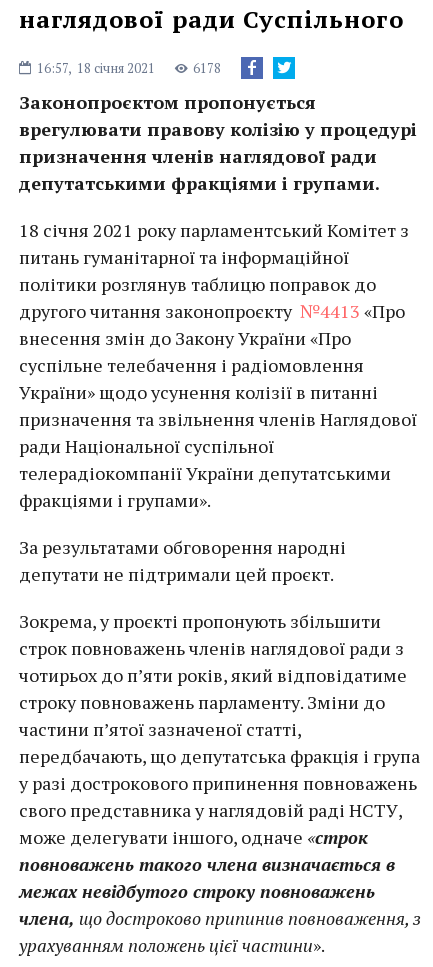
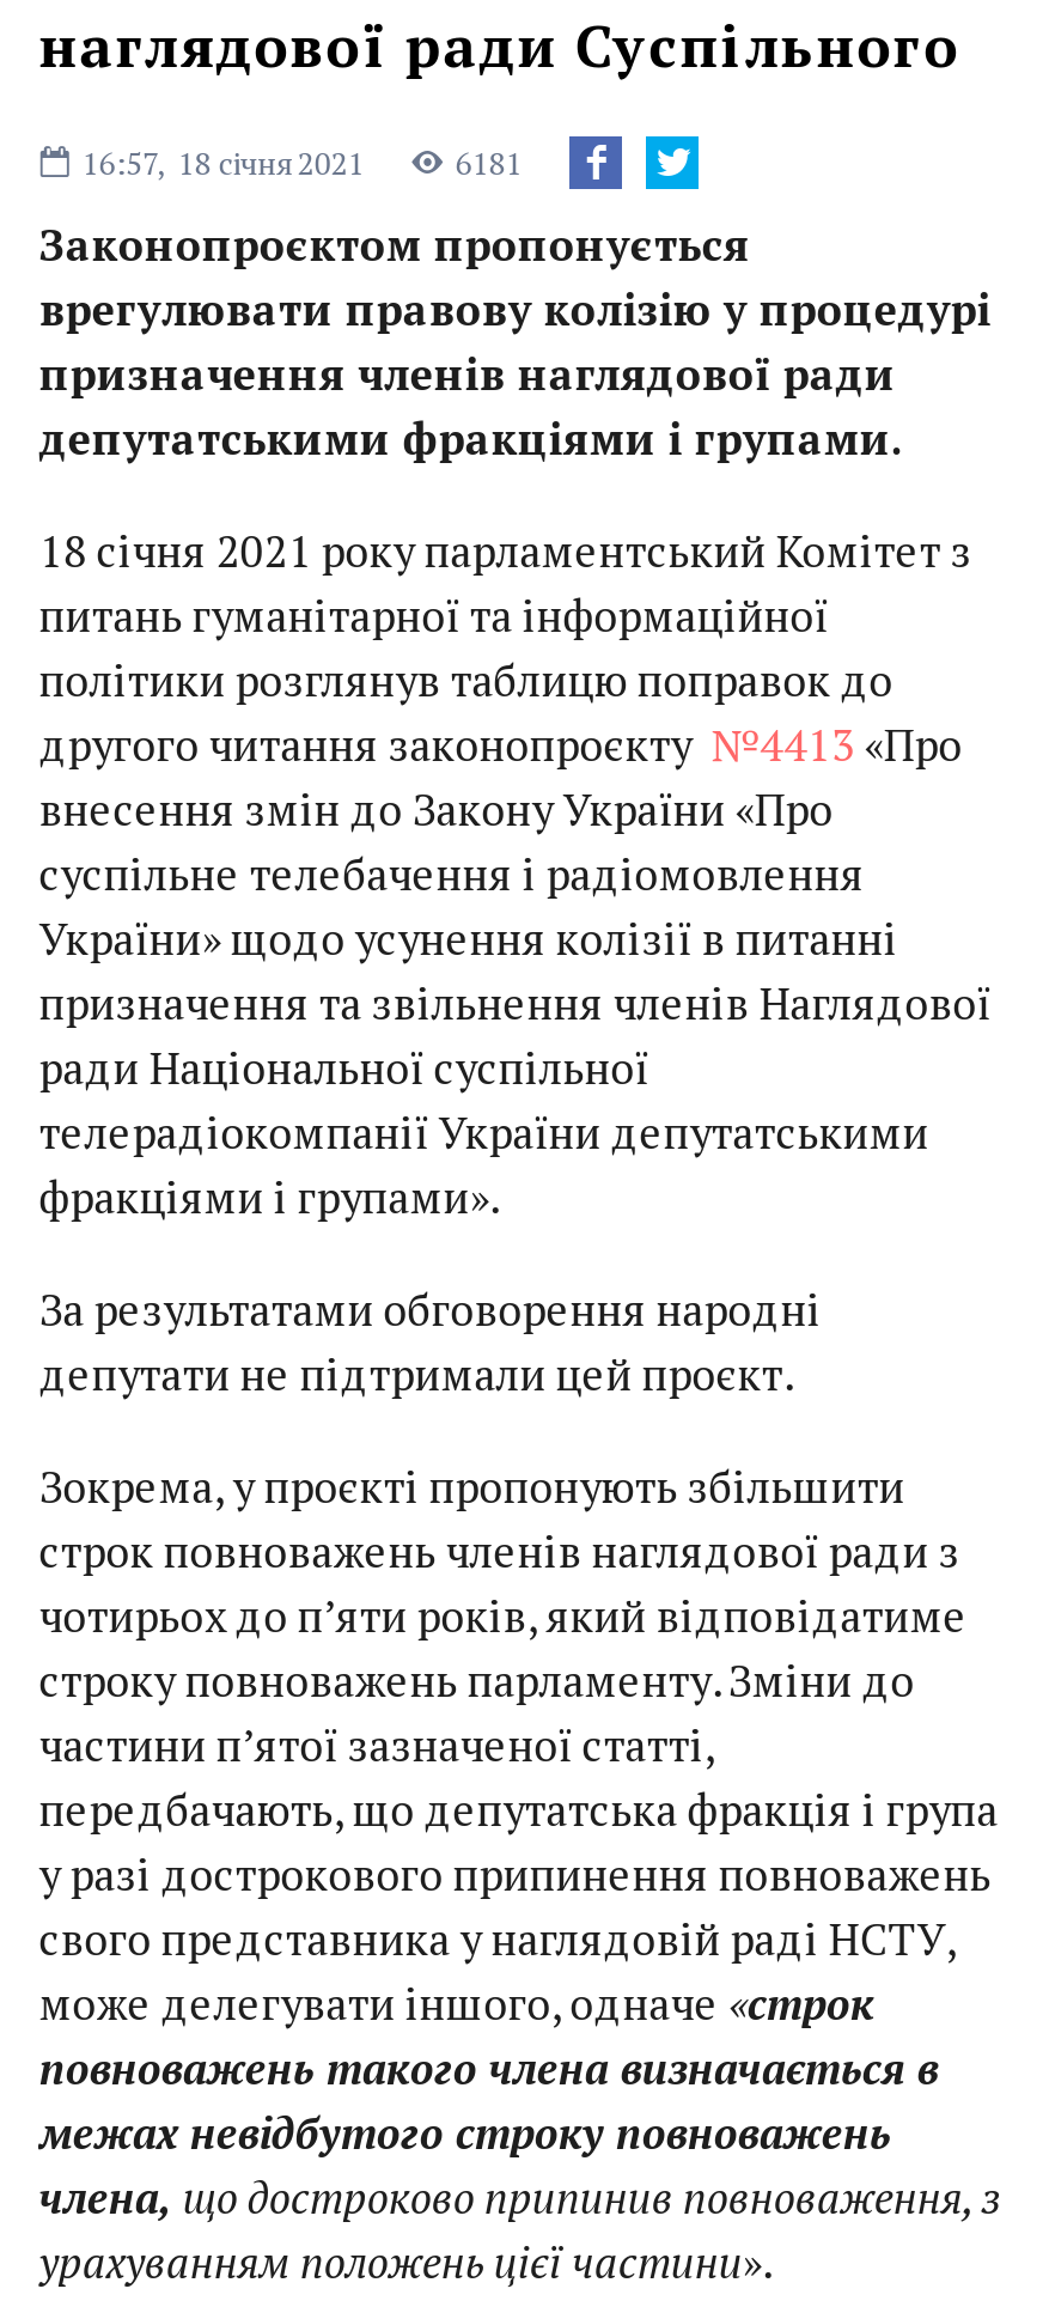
[193,59,221,77] 6178 -> [455,141,522,184] 6181

